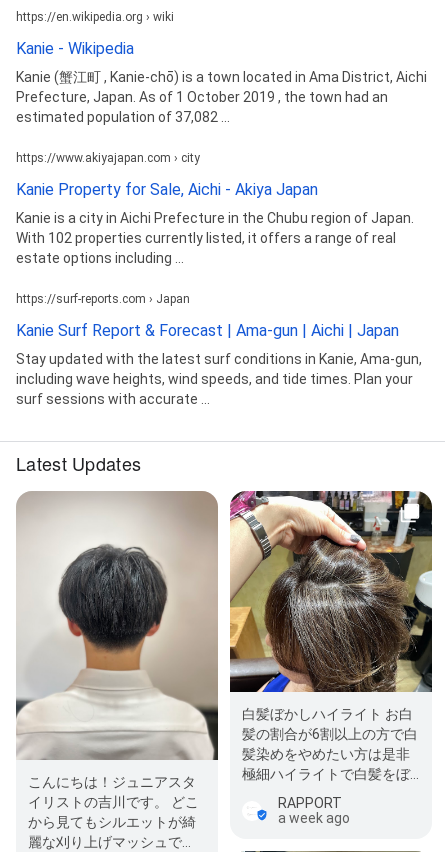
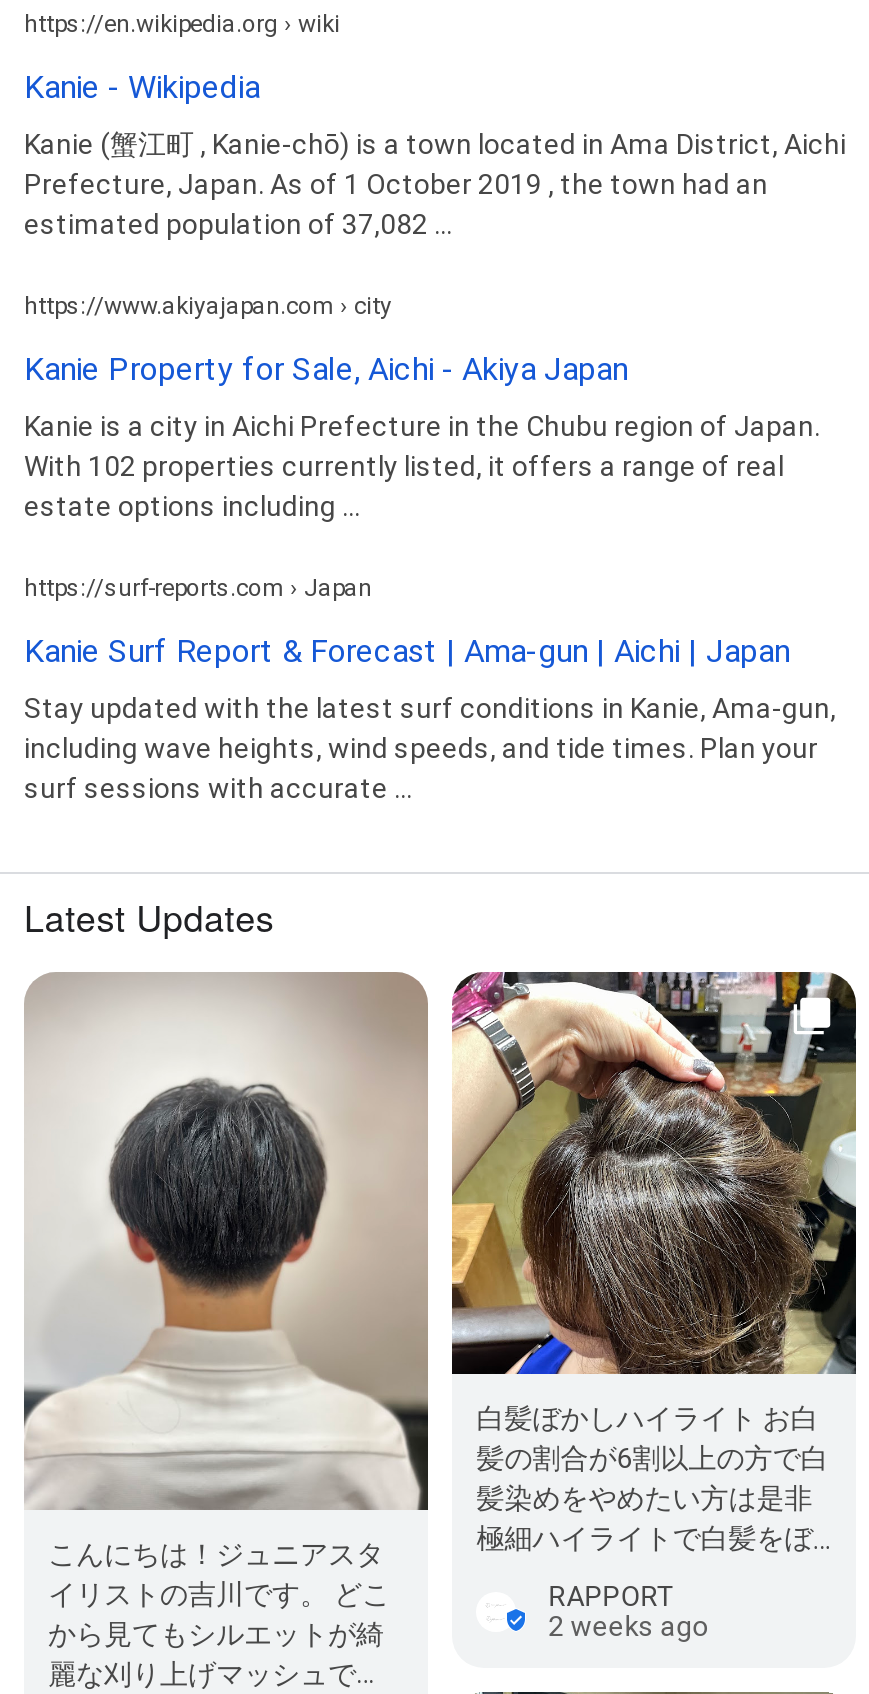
[278,810,350,826] a week ago -> [548,1611,708,1643] 2 weeks ago

